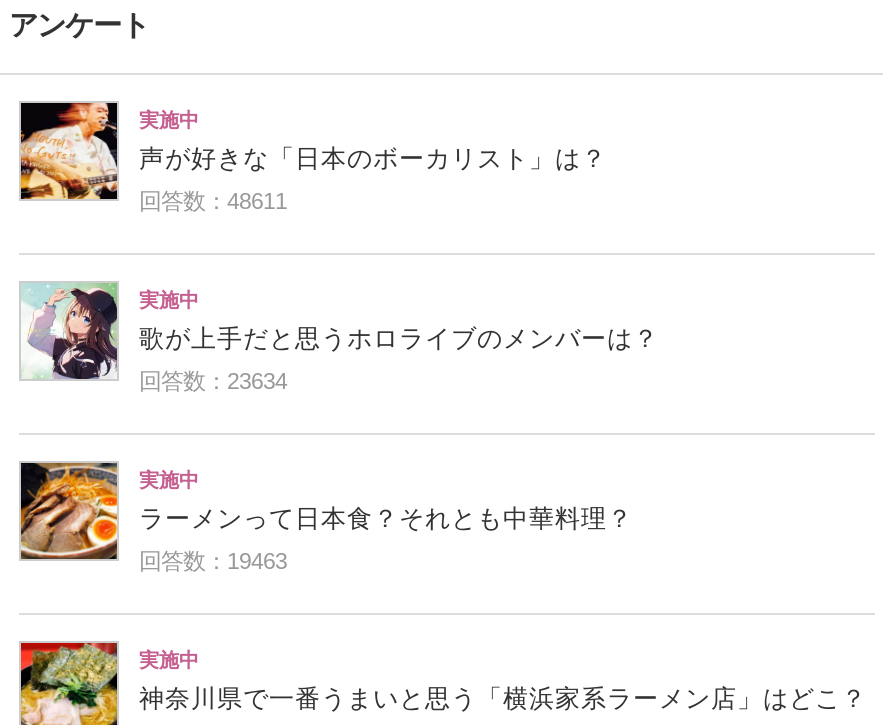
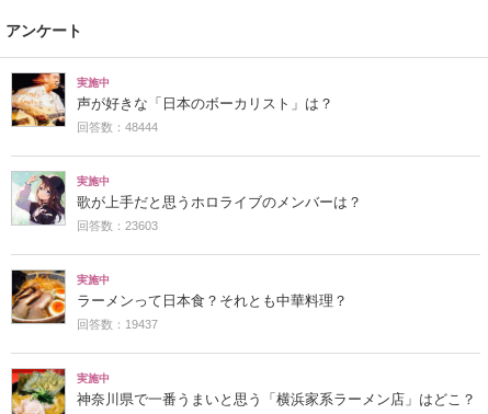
[139,190,287,214] 回答数：48611 -> [77,121,158,134] 回答数：48444
[139,370,287,394] 回答数：23634 -> [77,219,158,233] 回答数：23603
[139,550,287,574] 回答数：19463 -> [77,318,158,331] 回答数：19437

